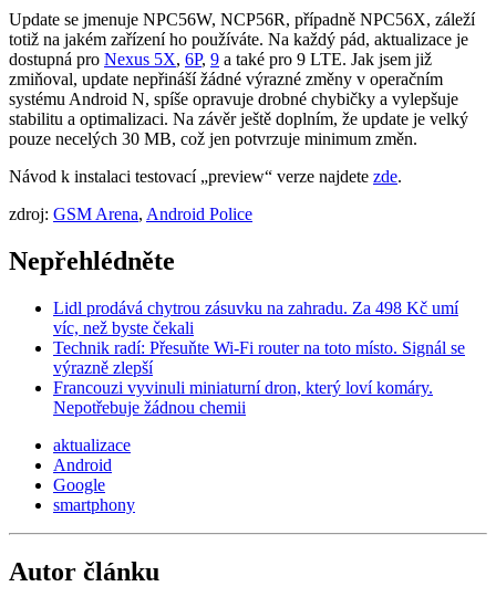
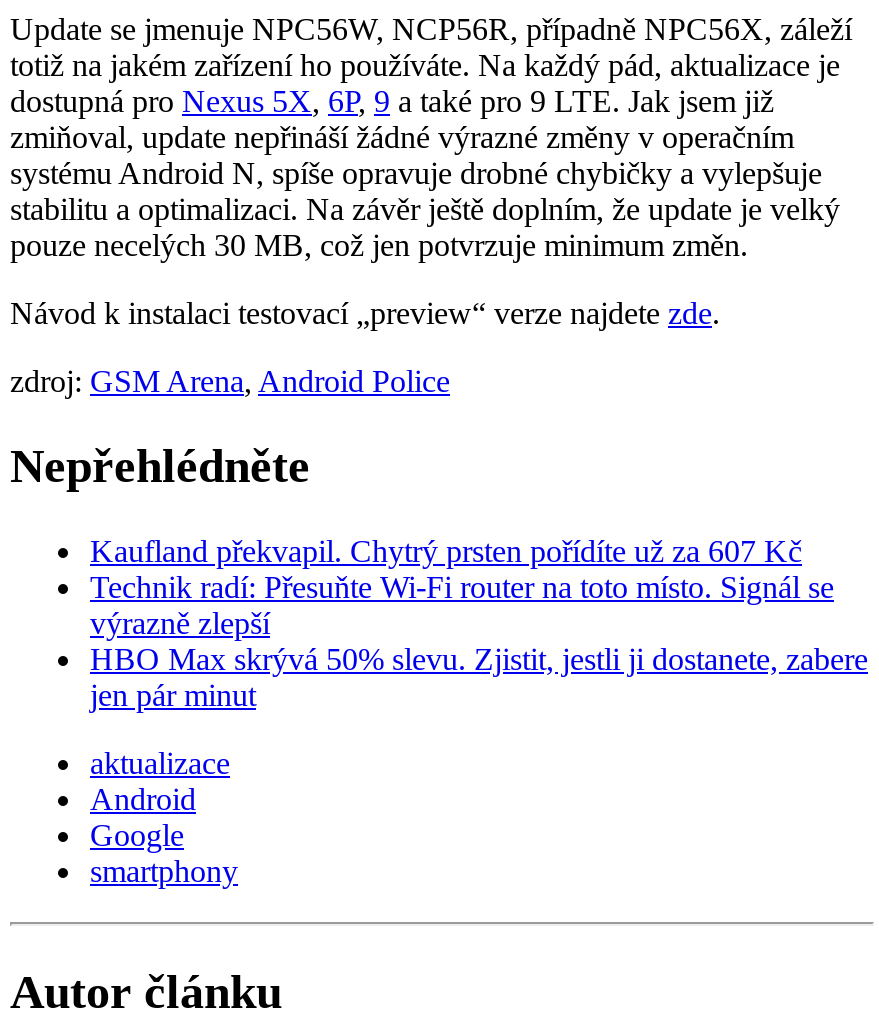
[53,299,458,337] Lidl prodává chytrou zásuvku na zahradu. Za 498 Kč umí | víc, než byste čekali -> [90,534,802,568] Kaufland překvapil. Chytrý prsten pořídíte už za 607 Kč
[53,378,433,417] Francouzi vyvinuli miniaturní dron, který loví komáry. | Nepotřebuje žádnou chemii -> [90,642,868,712] HBO Max skrývá 50% slevu. Zjistit, jestli ji dostanete, zabere | jen pár minut

